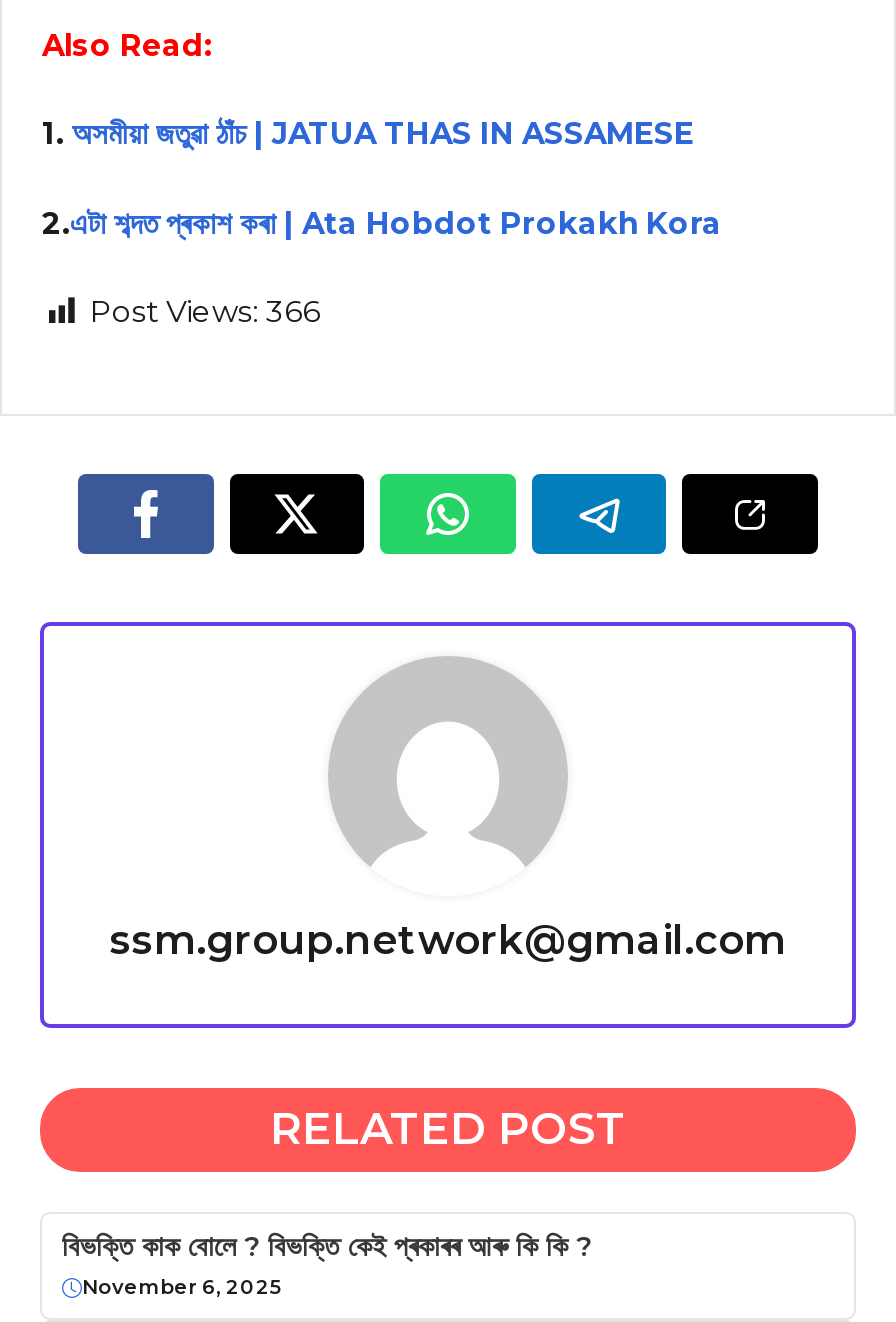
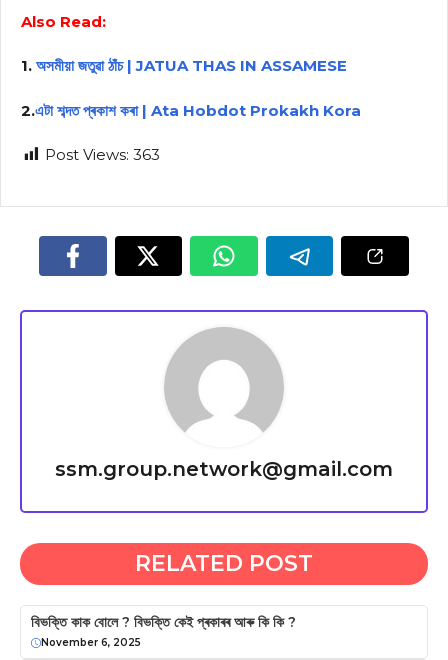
[90,292,320,330] Post Views: 366 -> [45,145,160,164] Post Views: 363

